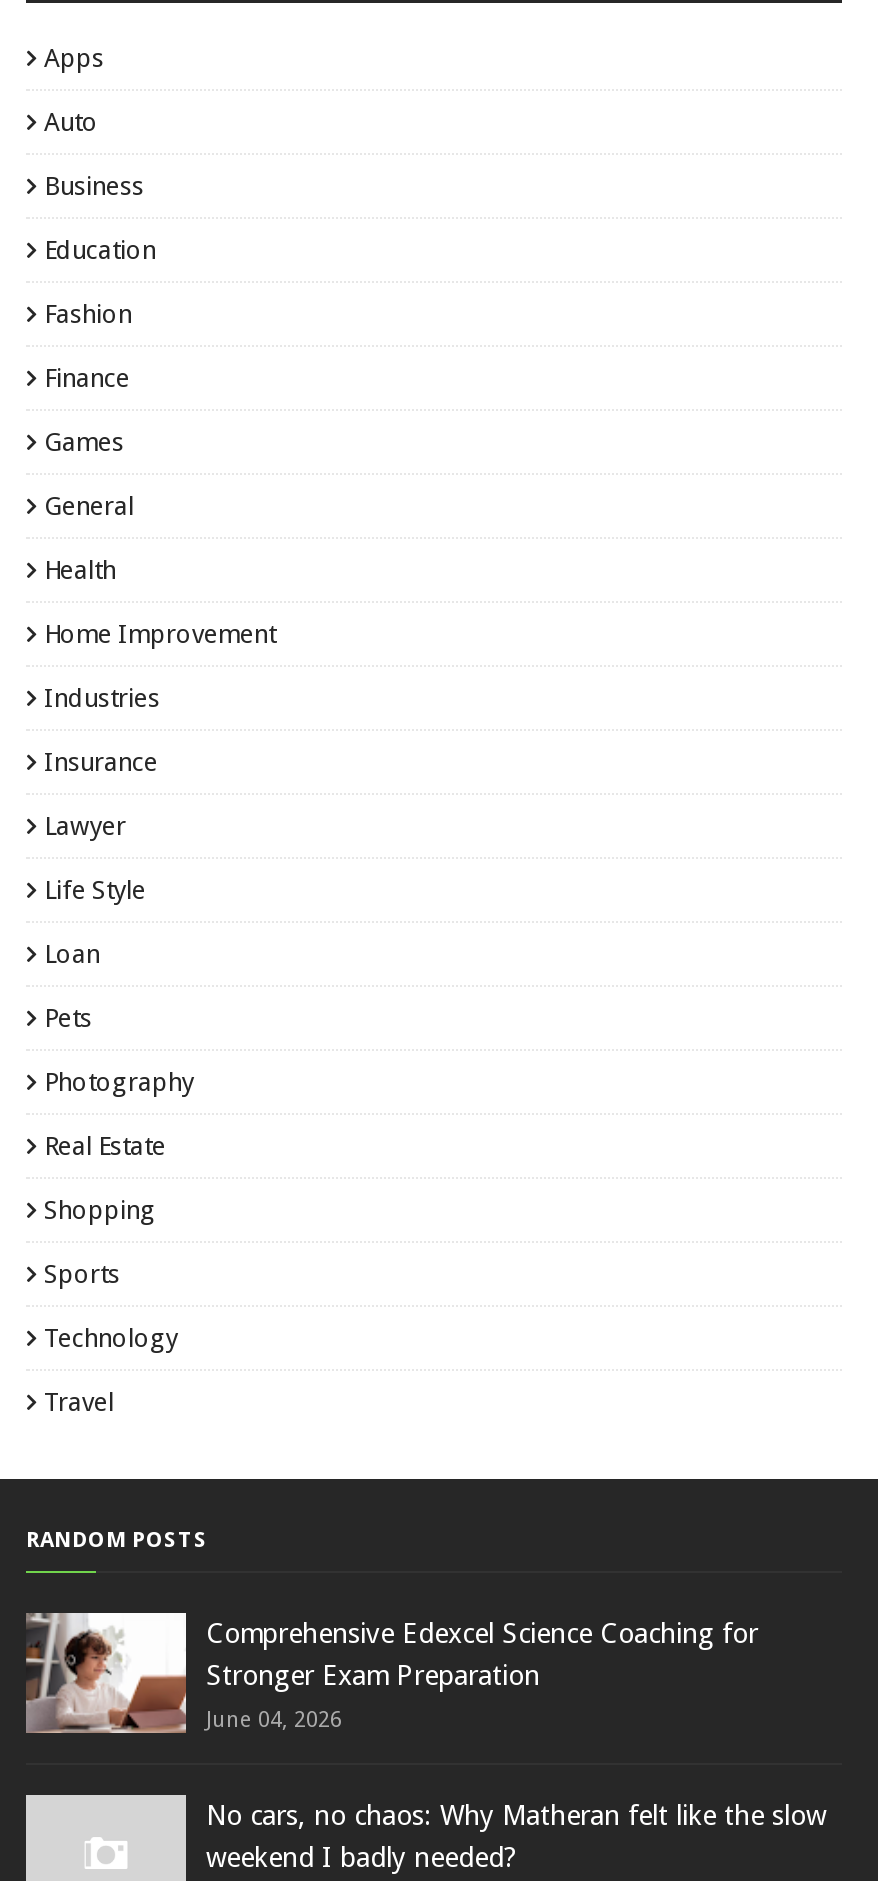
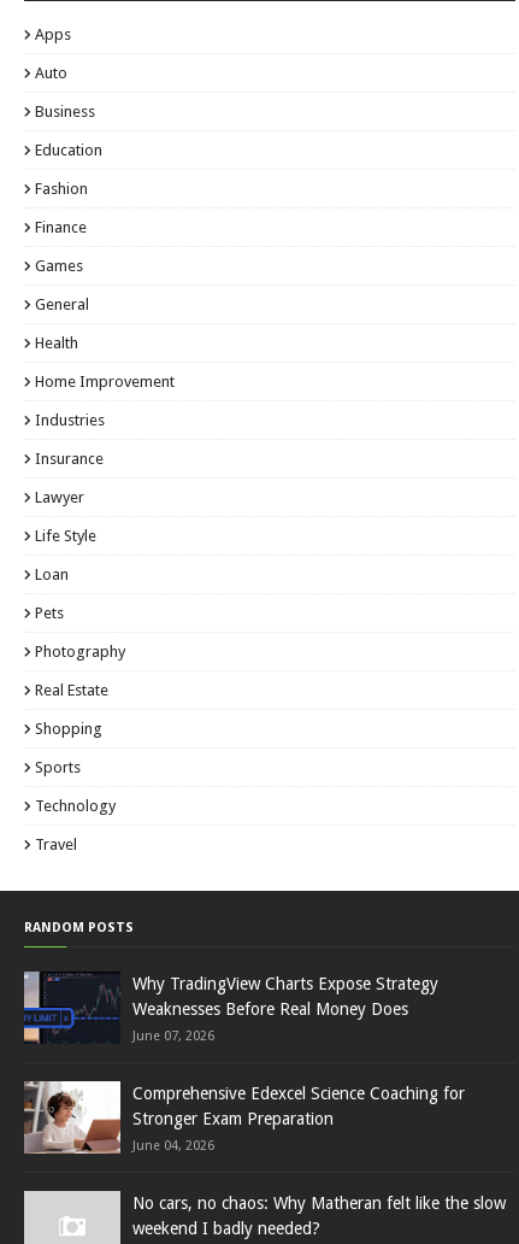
none -> [23,972,438,1045] [image] | Why TradingView Charts Expose Strategy | Weaknesses Before Real Money Does | June 07, 2026

